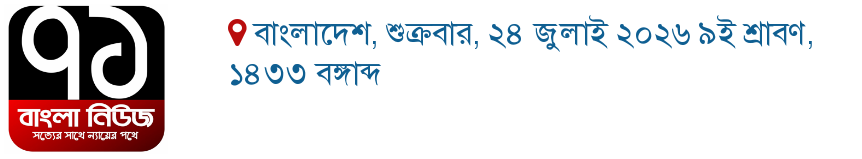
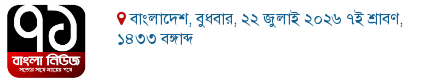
[246,14,814,54] বাংলাদেশ, শুক্রবার, ২৪ জুলাই ২০২৬ ৯ই শ্রাবণ, -> [126,9,403,29] বাংলাদেশ, বুধবার, ২২ জুলাই ২০২৬ ৭ই শ্রাবণ,

